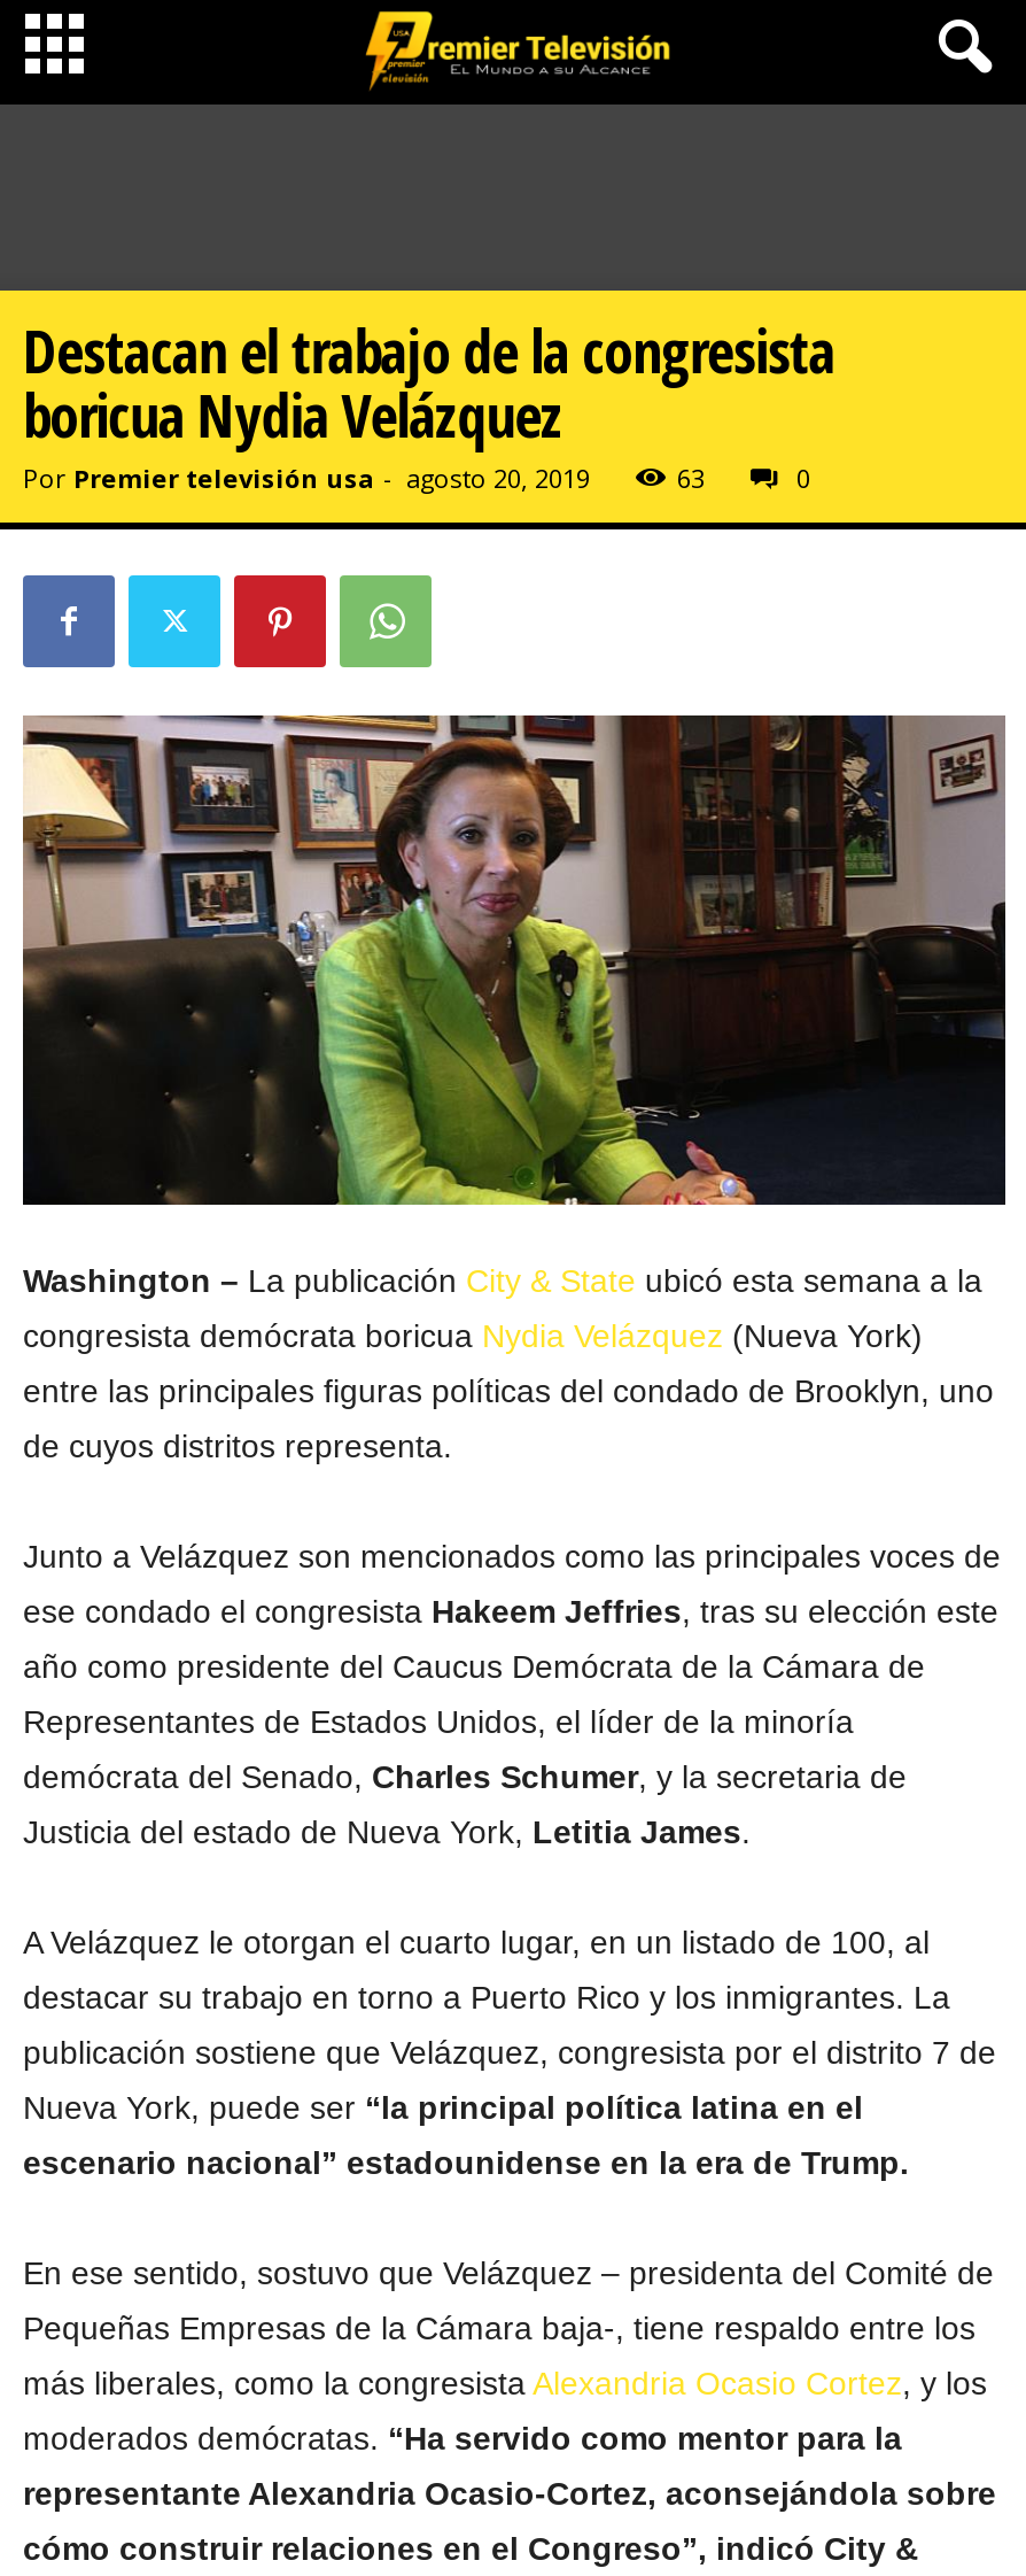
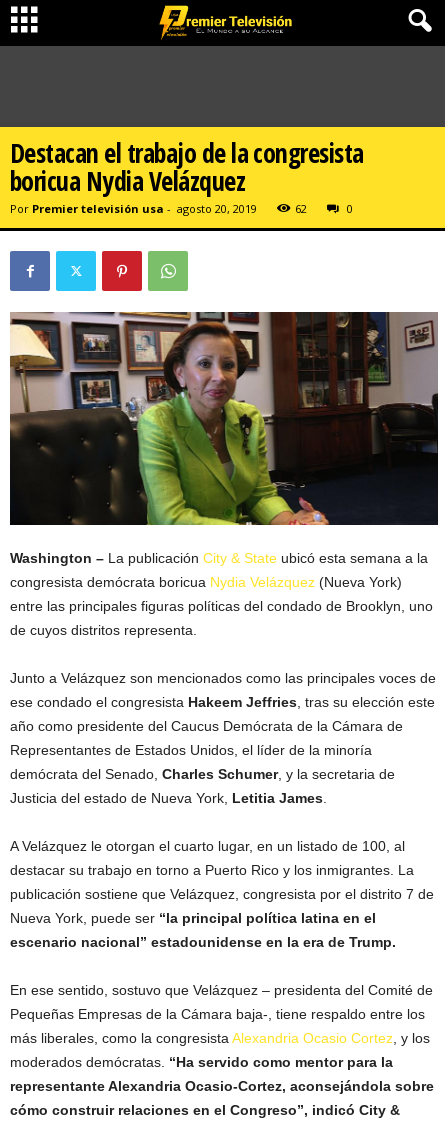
[677,461,705,495] 63 -> [295,201,307,216] 62

